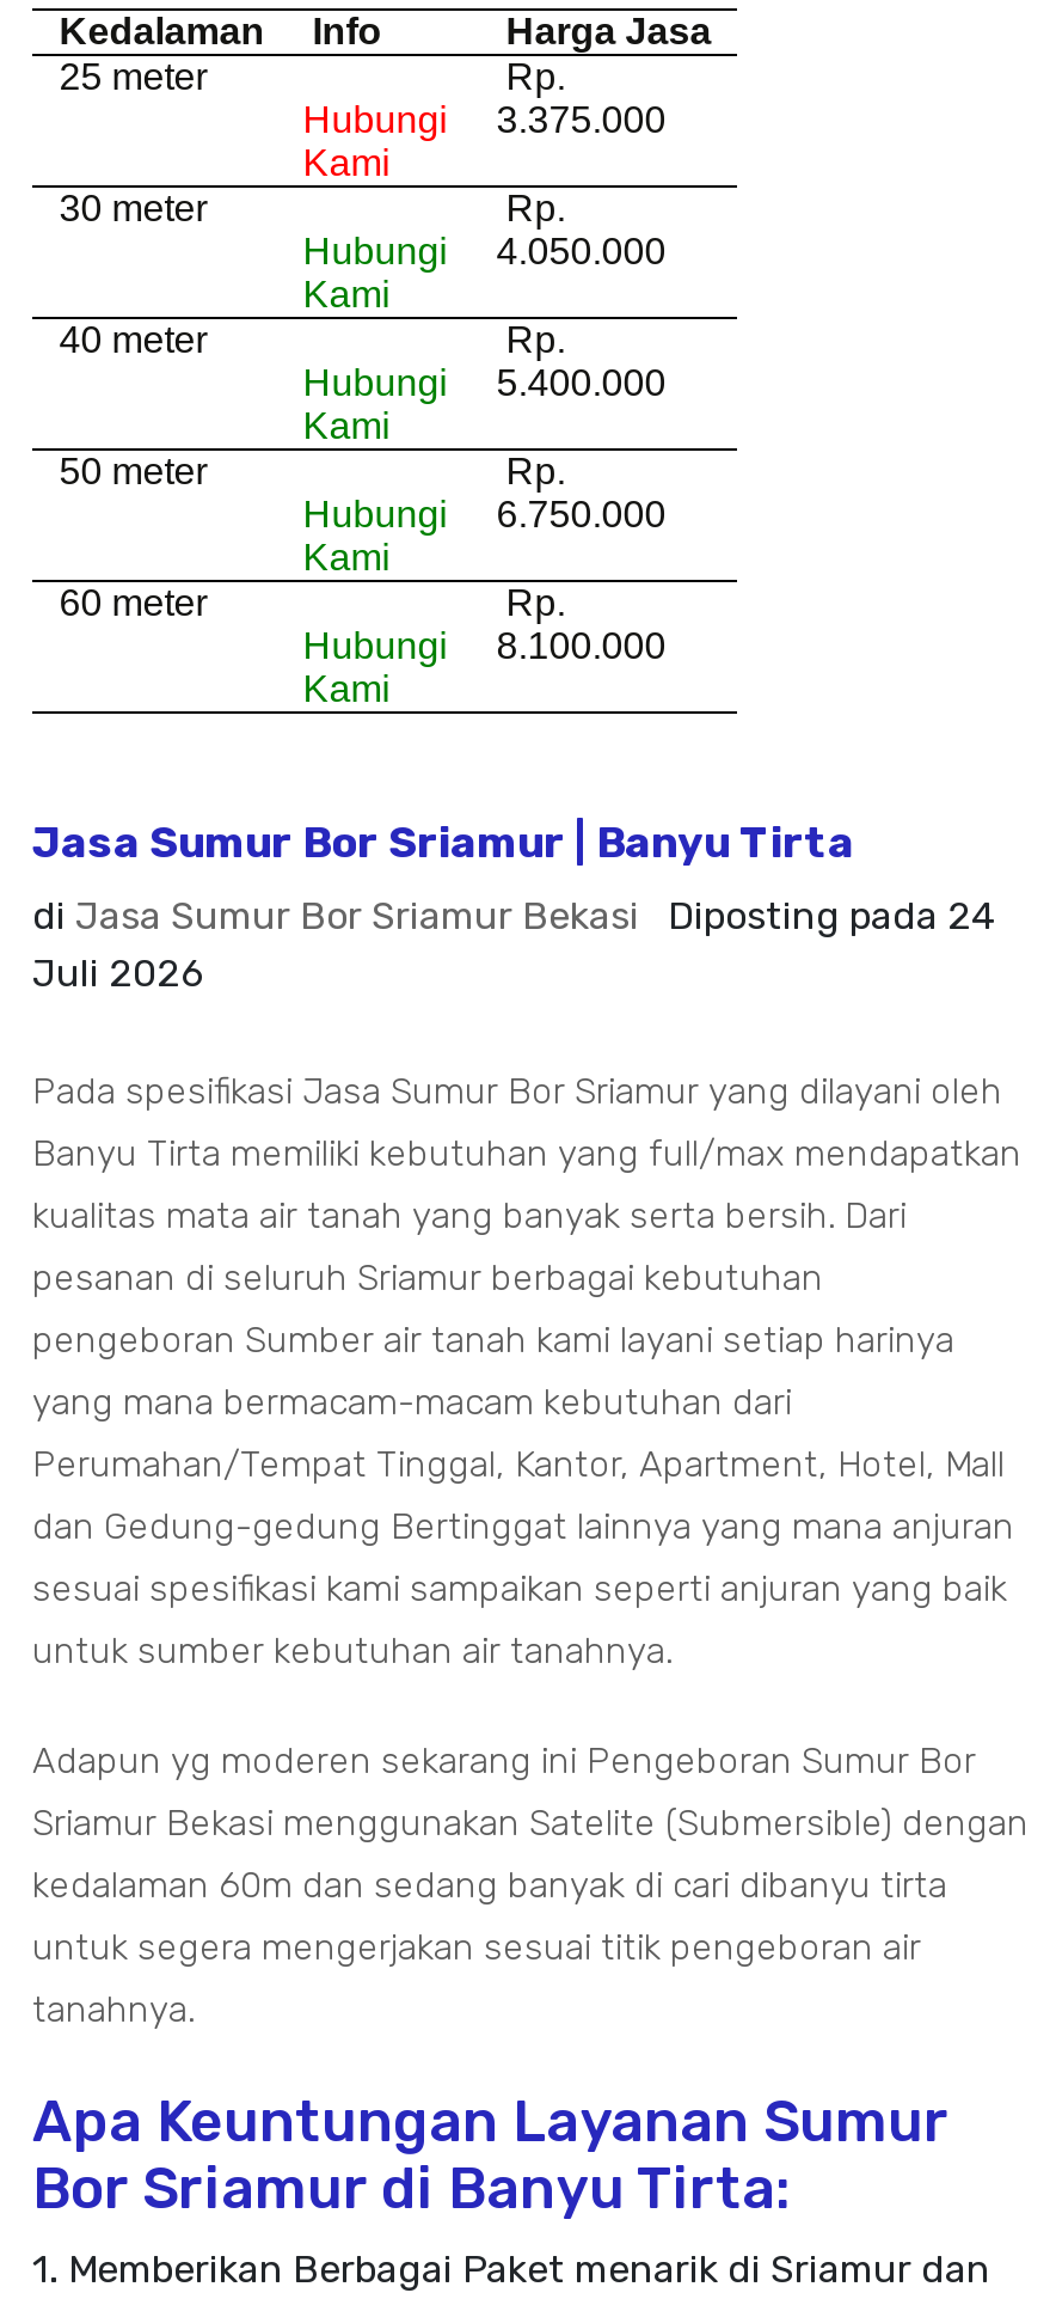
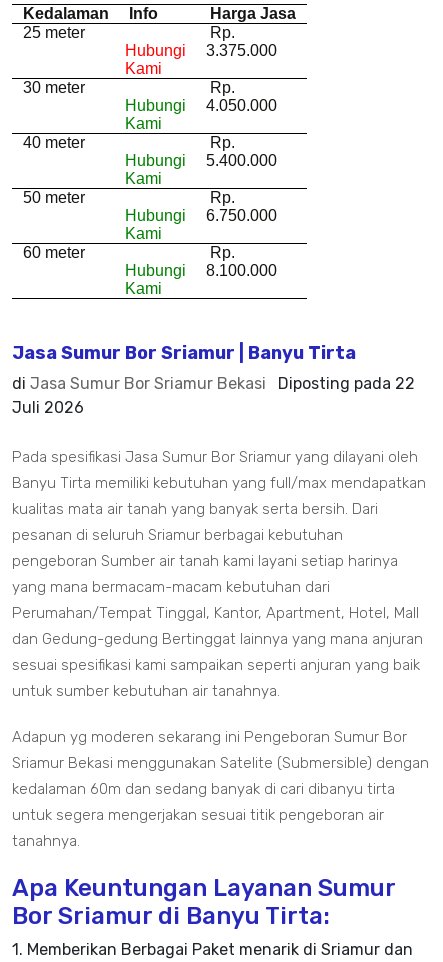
[668,894,995,939] Diposting pada 24 -> [278,374,415,393] Diposting pada 22

